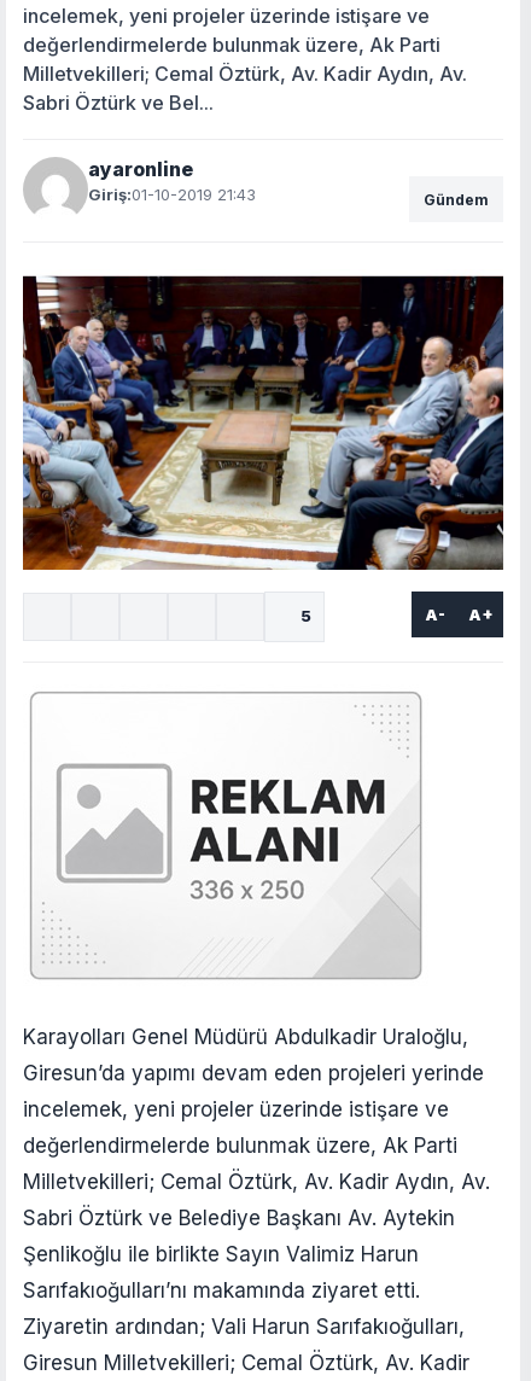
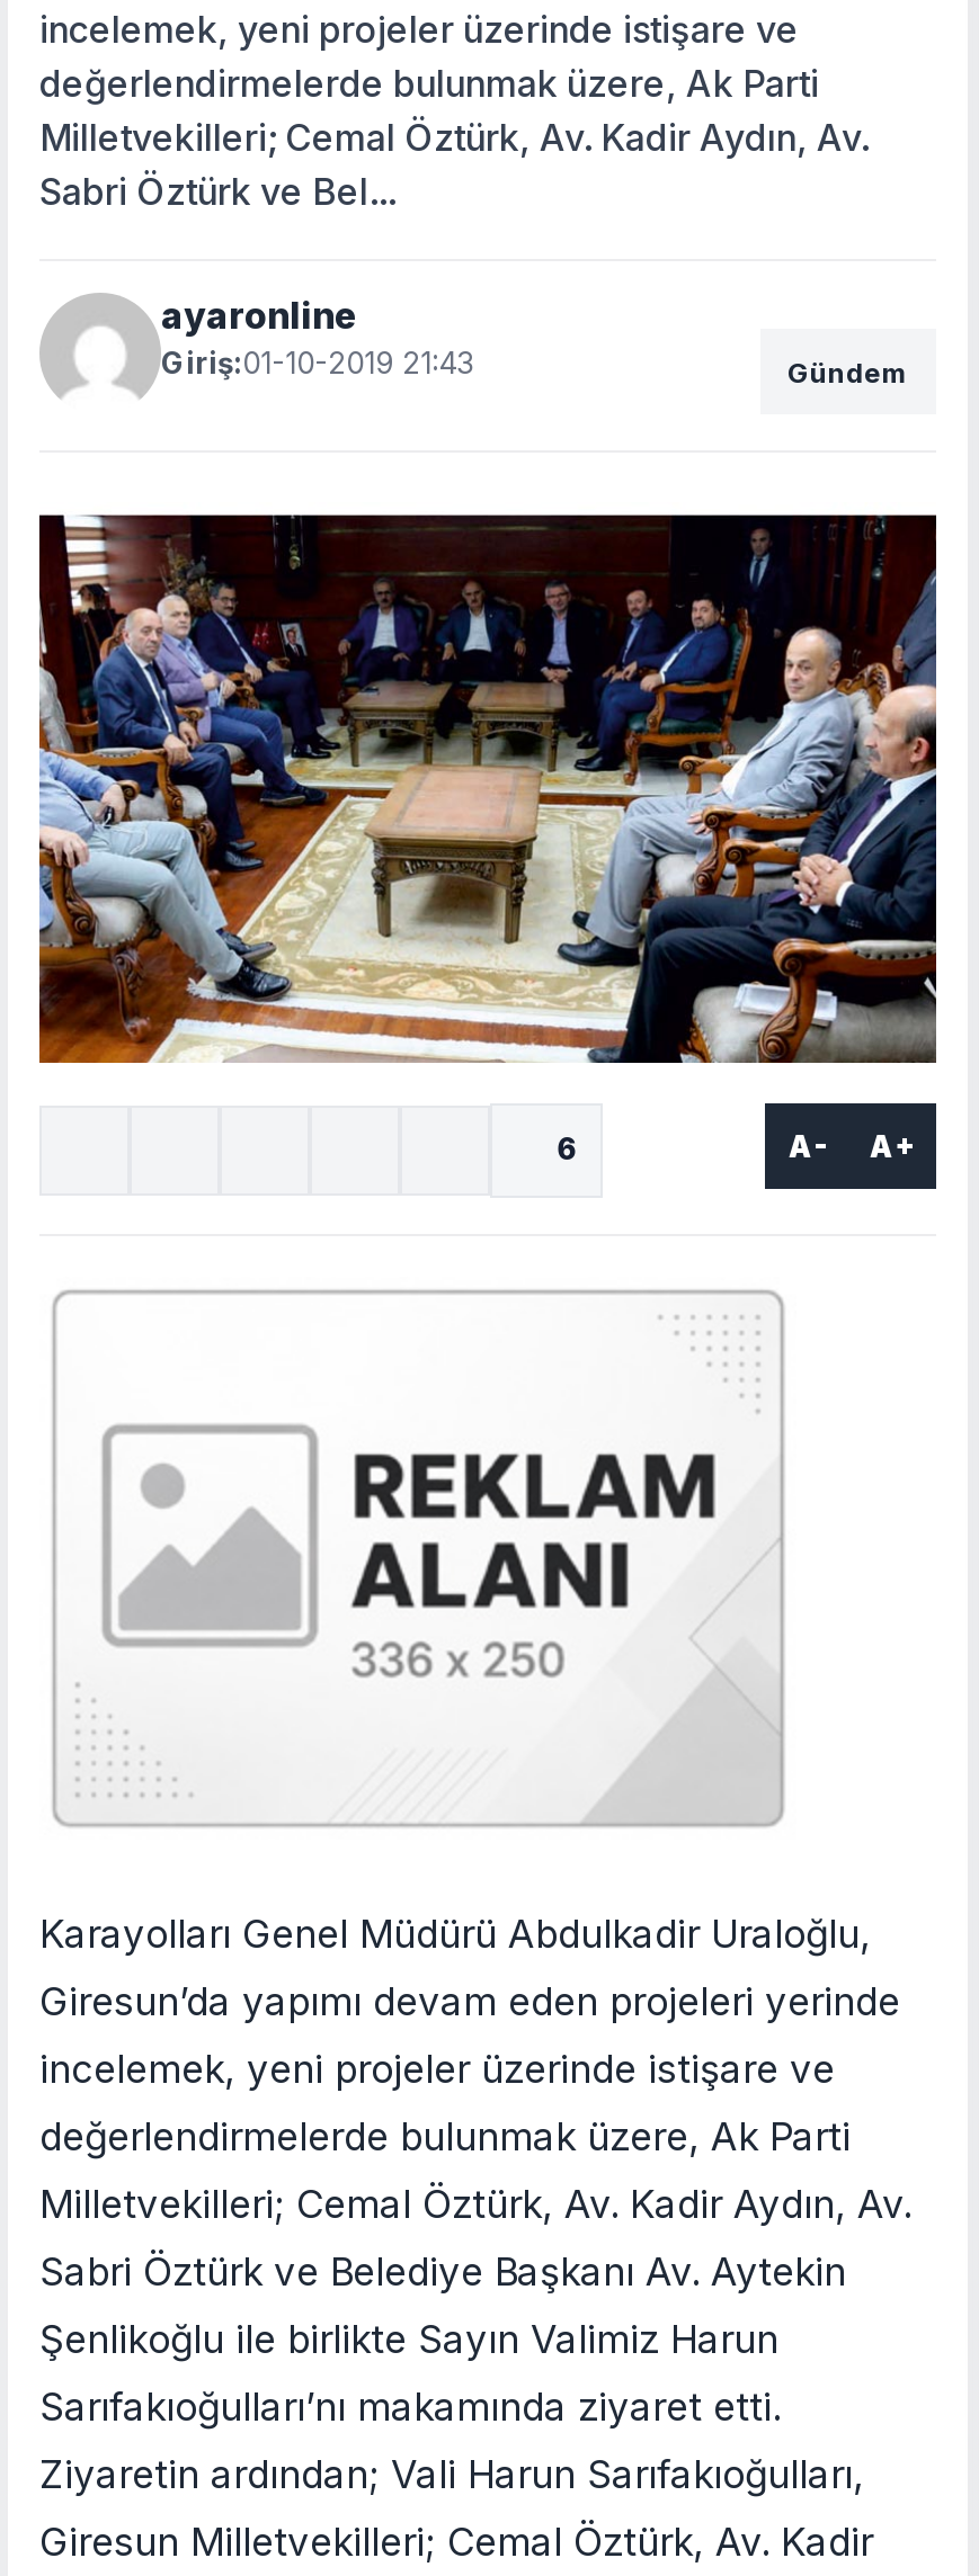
[300,606,311,626] 5 -> [557,1131,577,1167] 6

